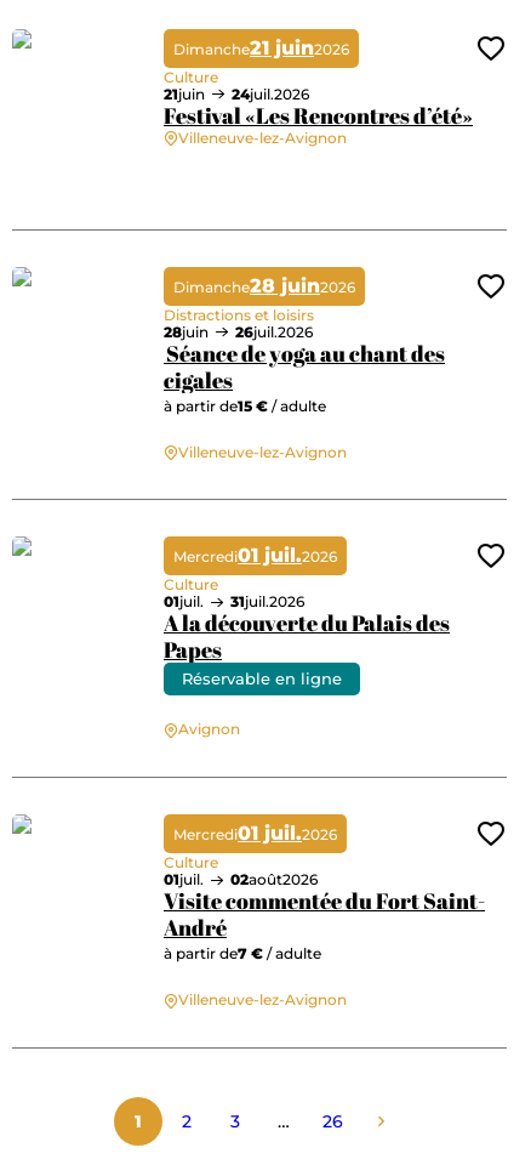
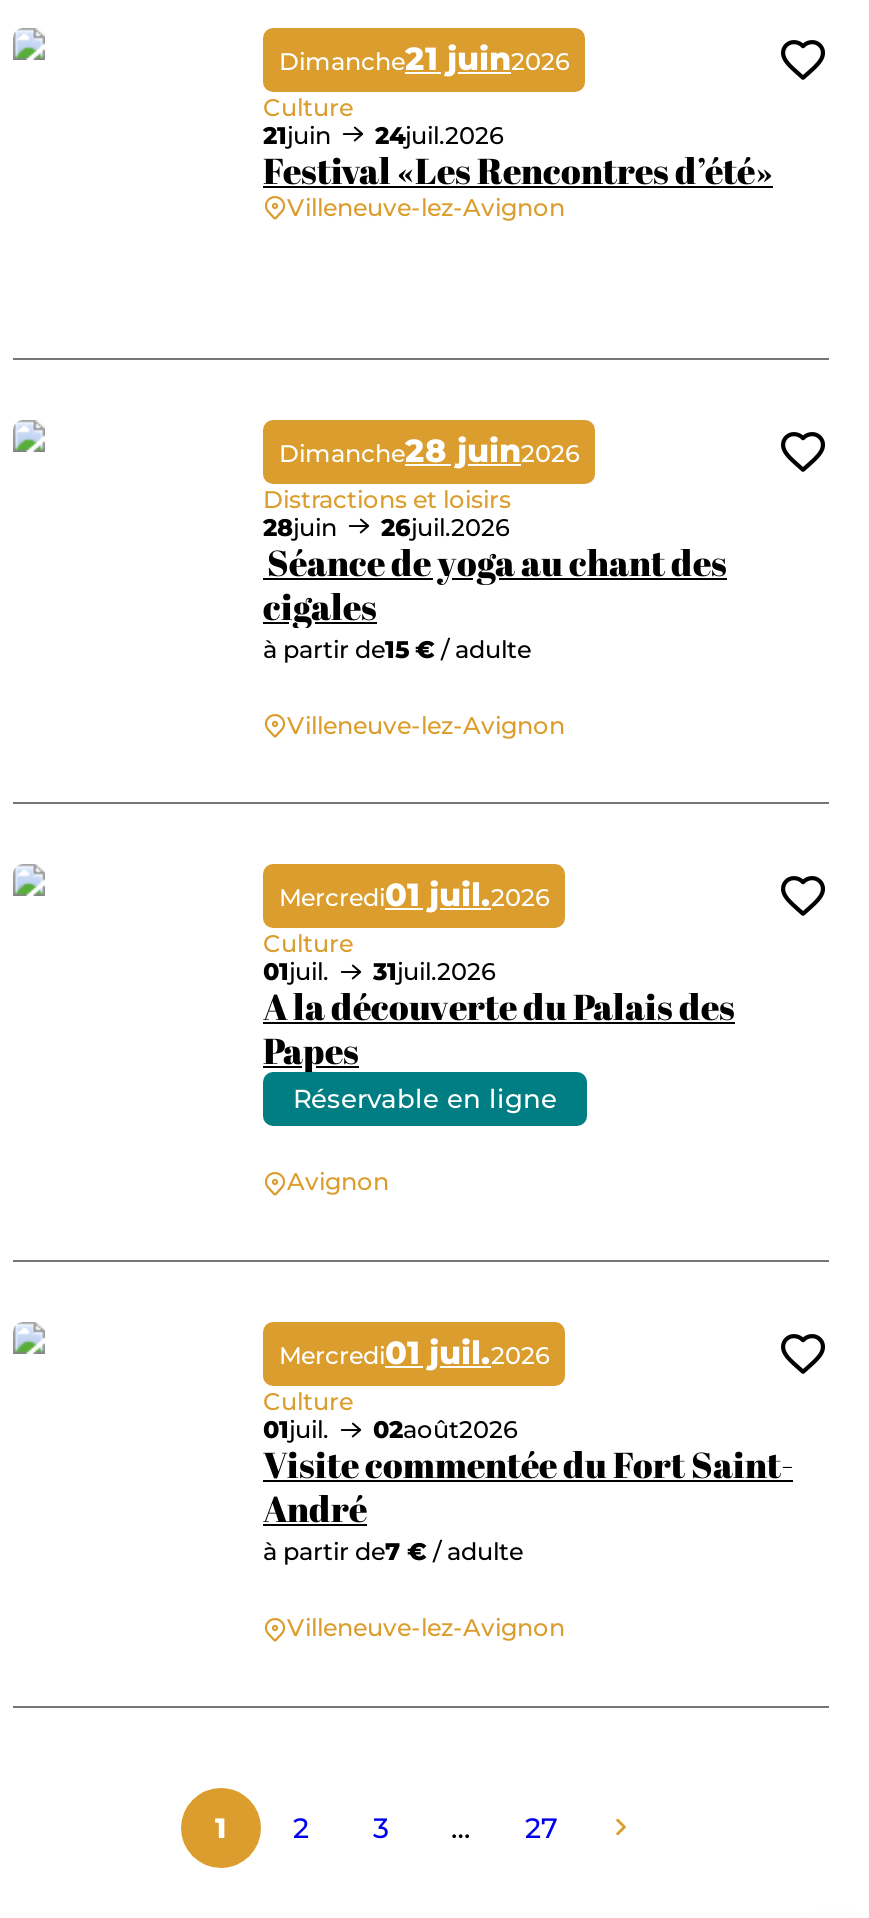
[322,1110,342,1132] 26 -> [525,1810,557,1846] 27

